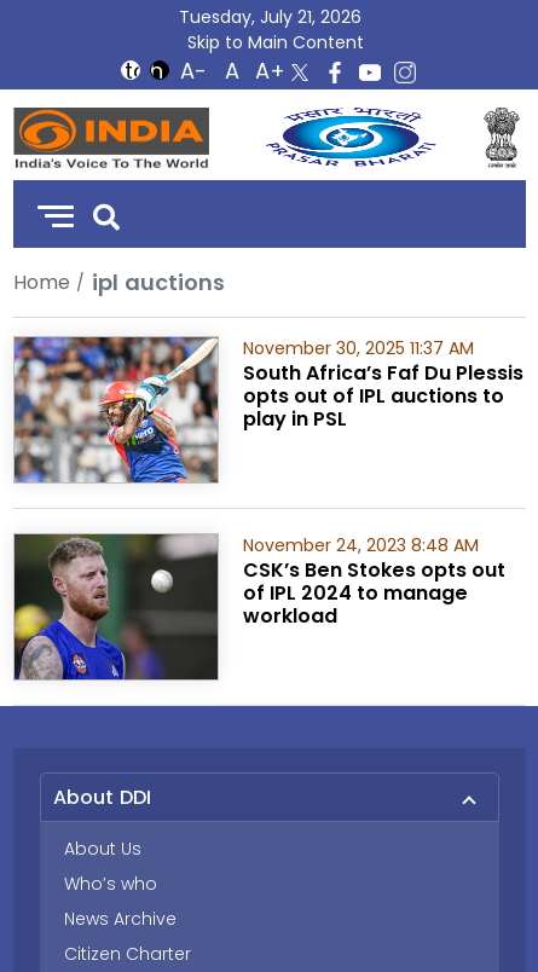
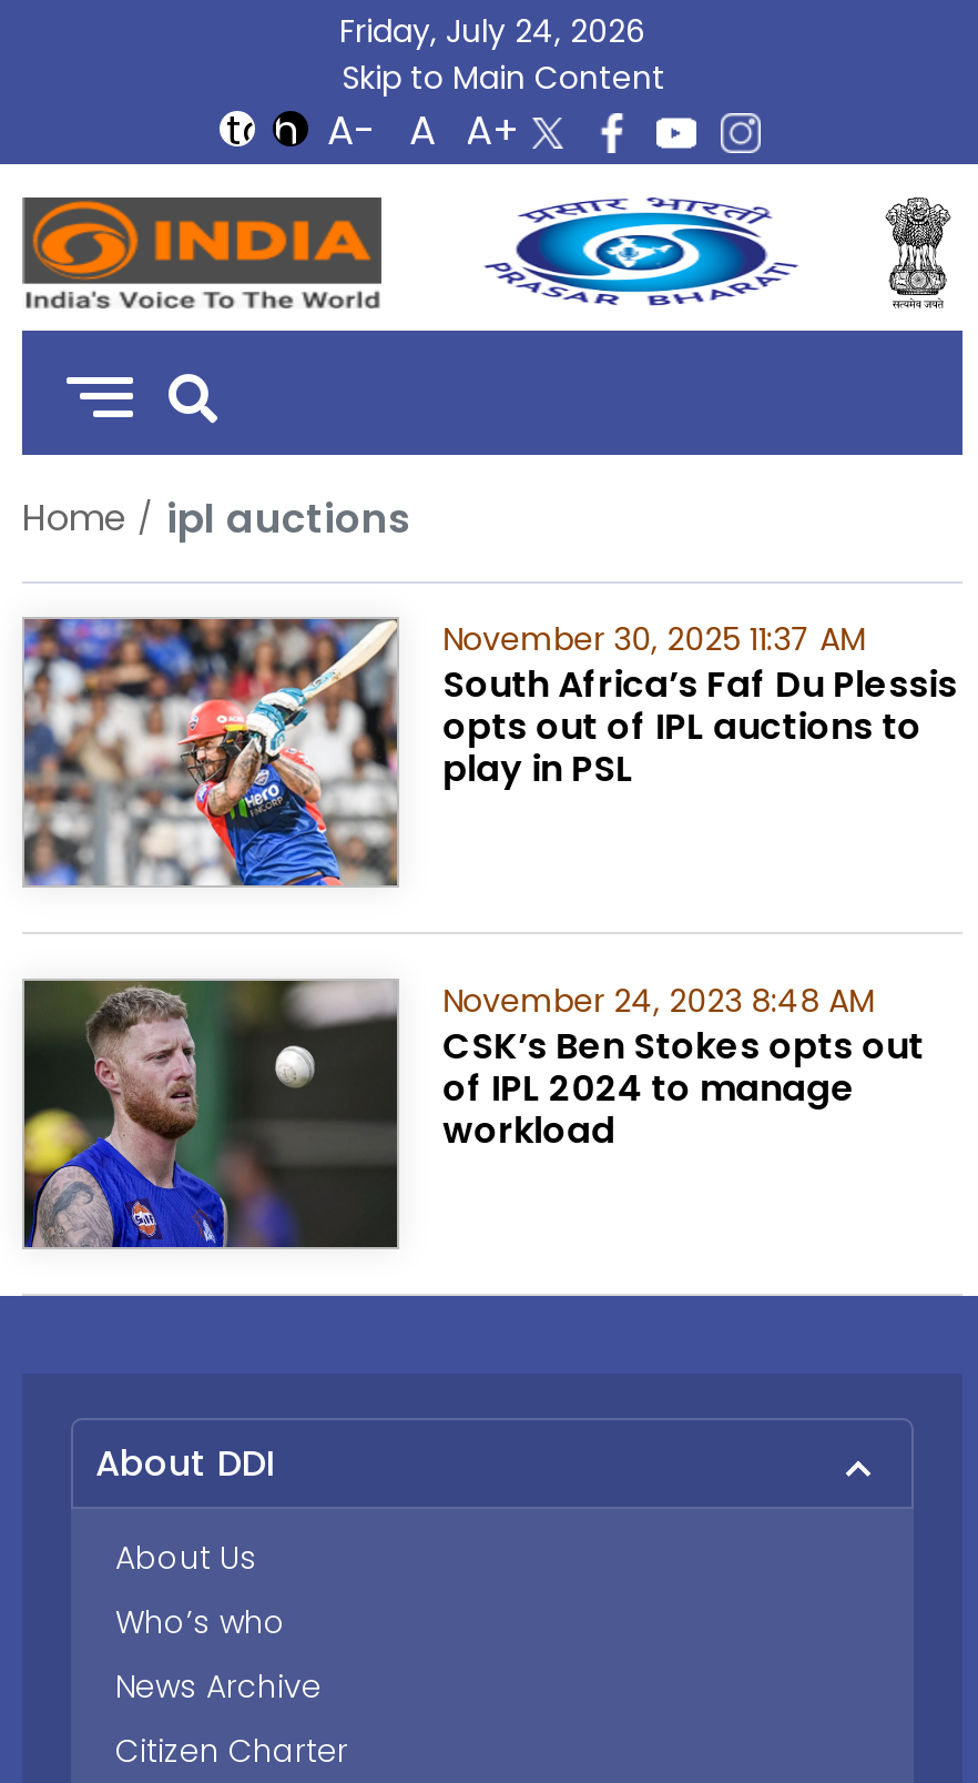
[178,5,361,29] Tuesday, July 21, 2026 -> [339,9,645,53] Friday, July 24, 2026

